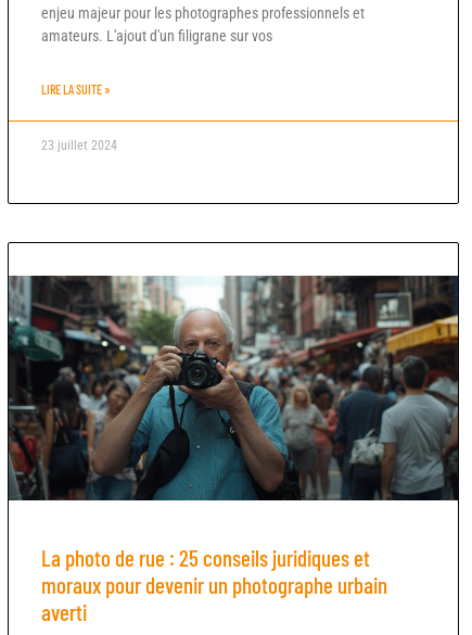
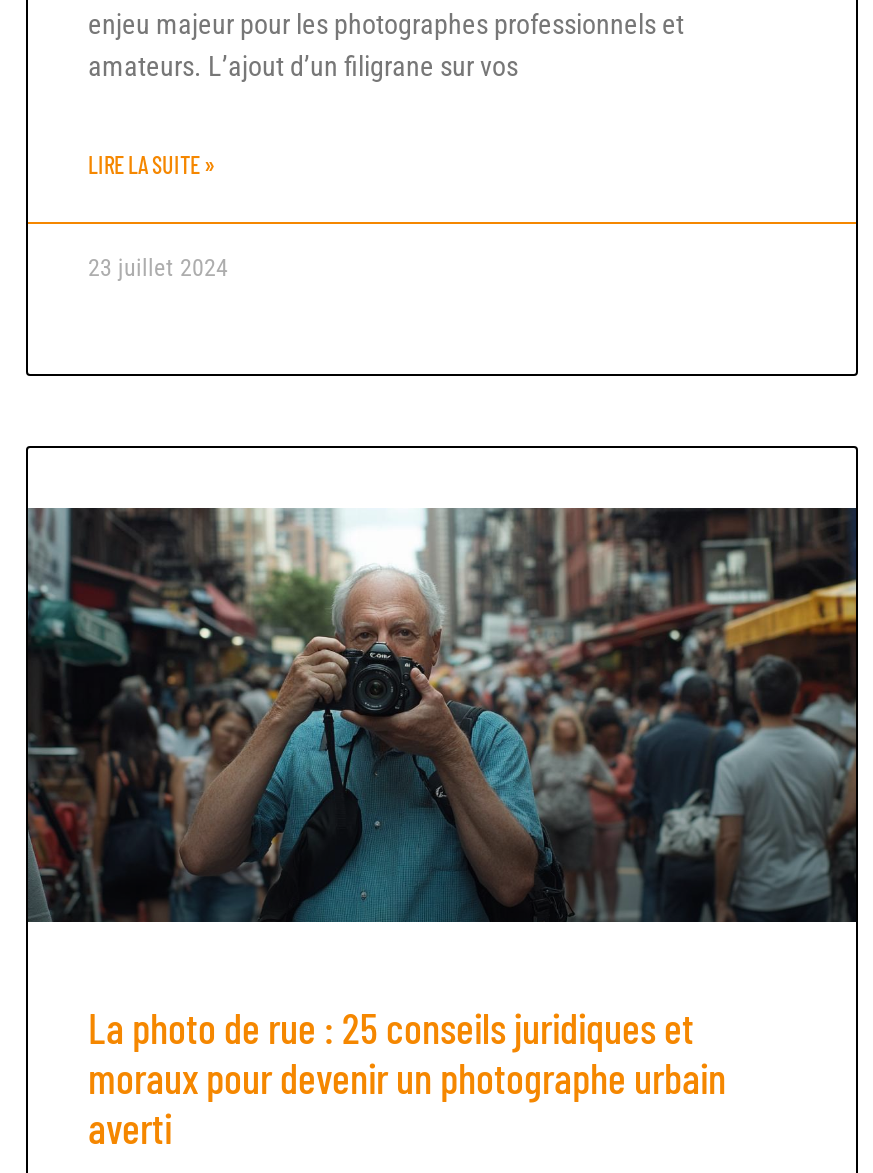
[41,27,272,44] amateurs. L'ajout d'un filigrane sur vos -> [88,49,518,81] amateurs. L’ajout d’un filigrane sur vos

